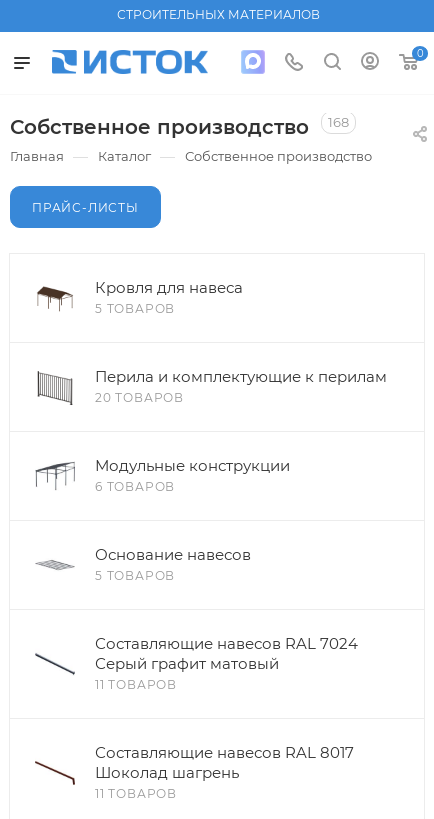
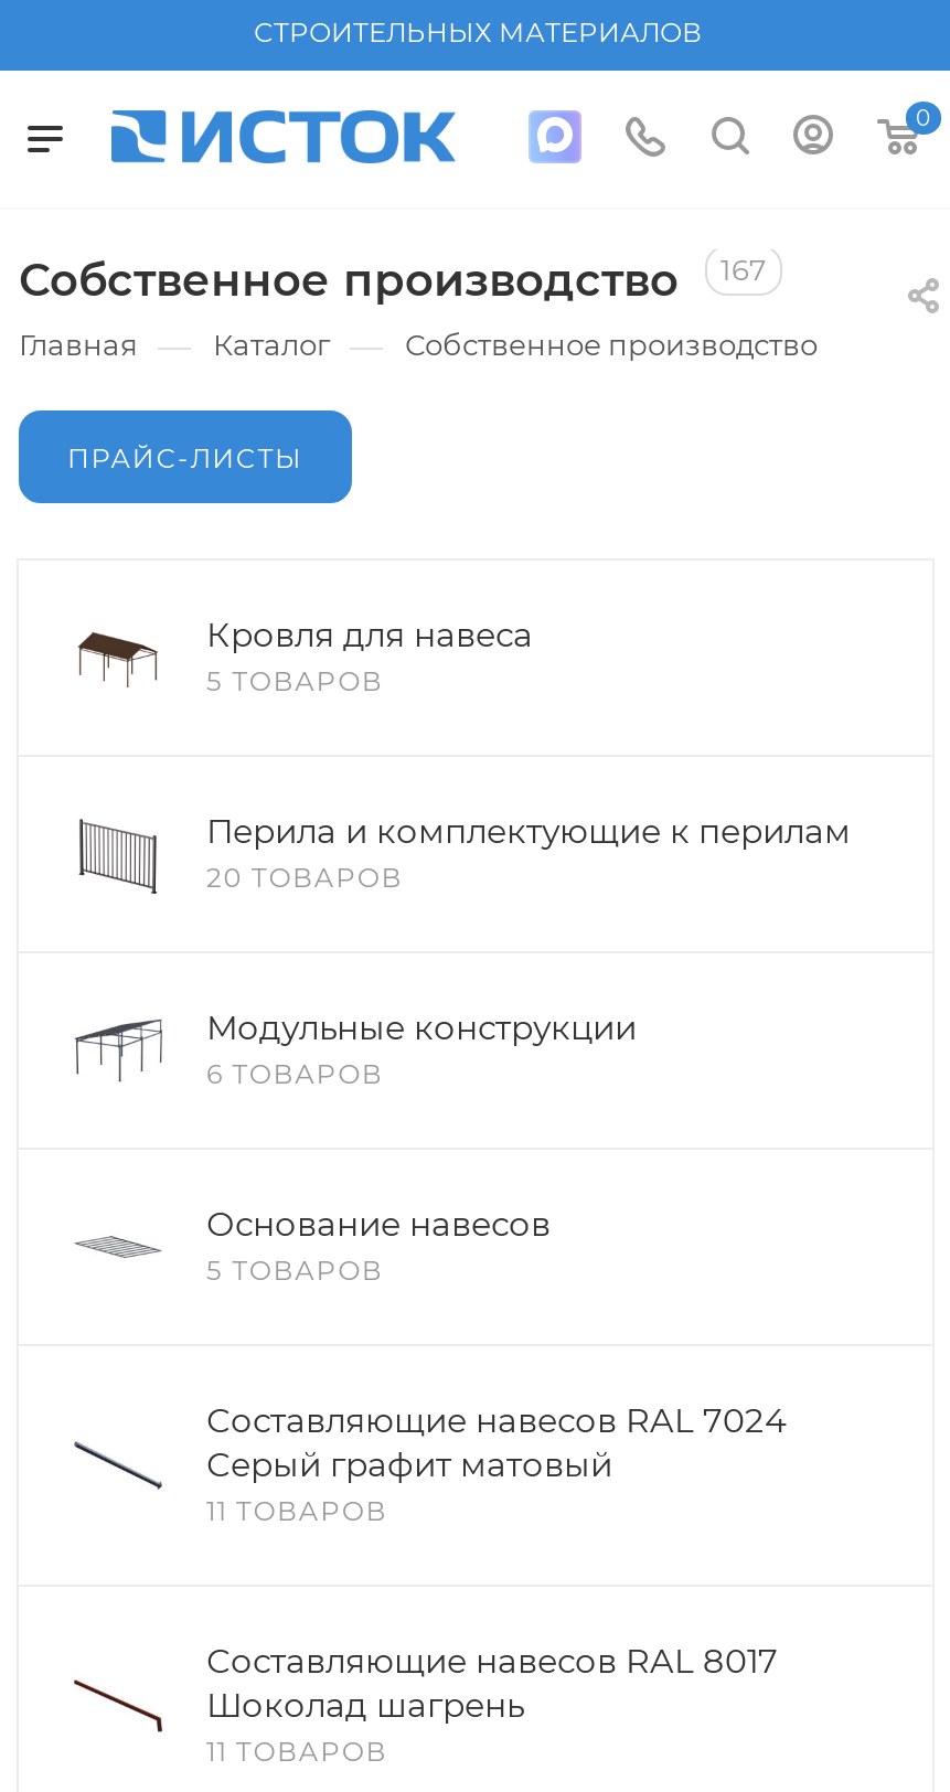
[10,114,349,139] Собственное производство 168 -> [19,252,767,307] Собственное производство 167

